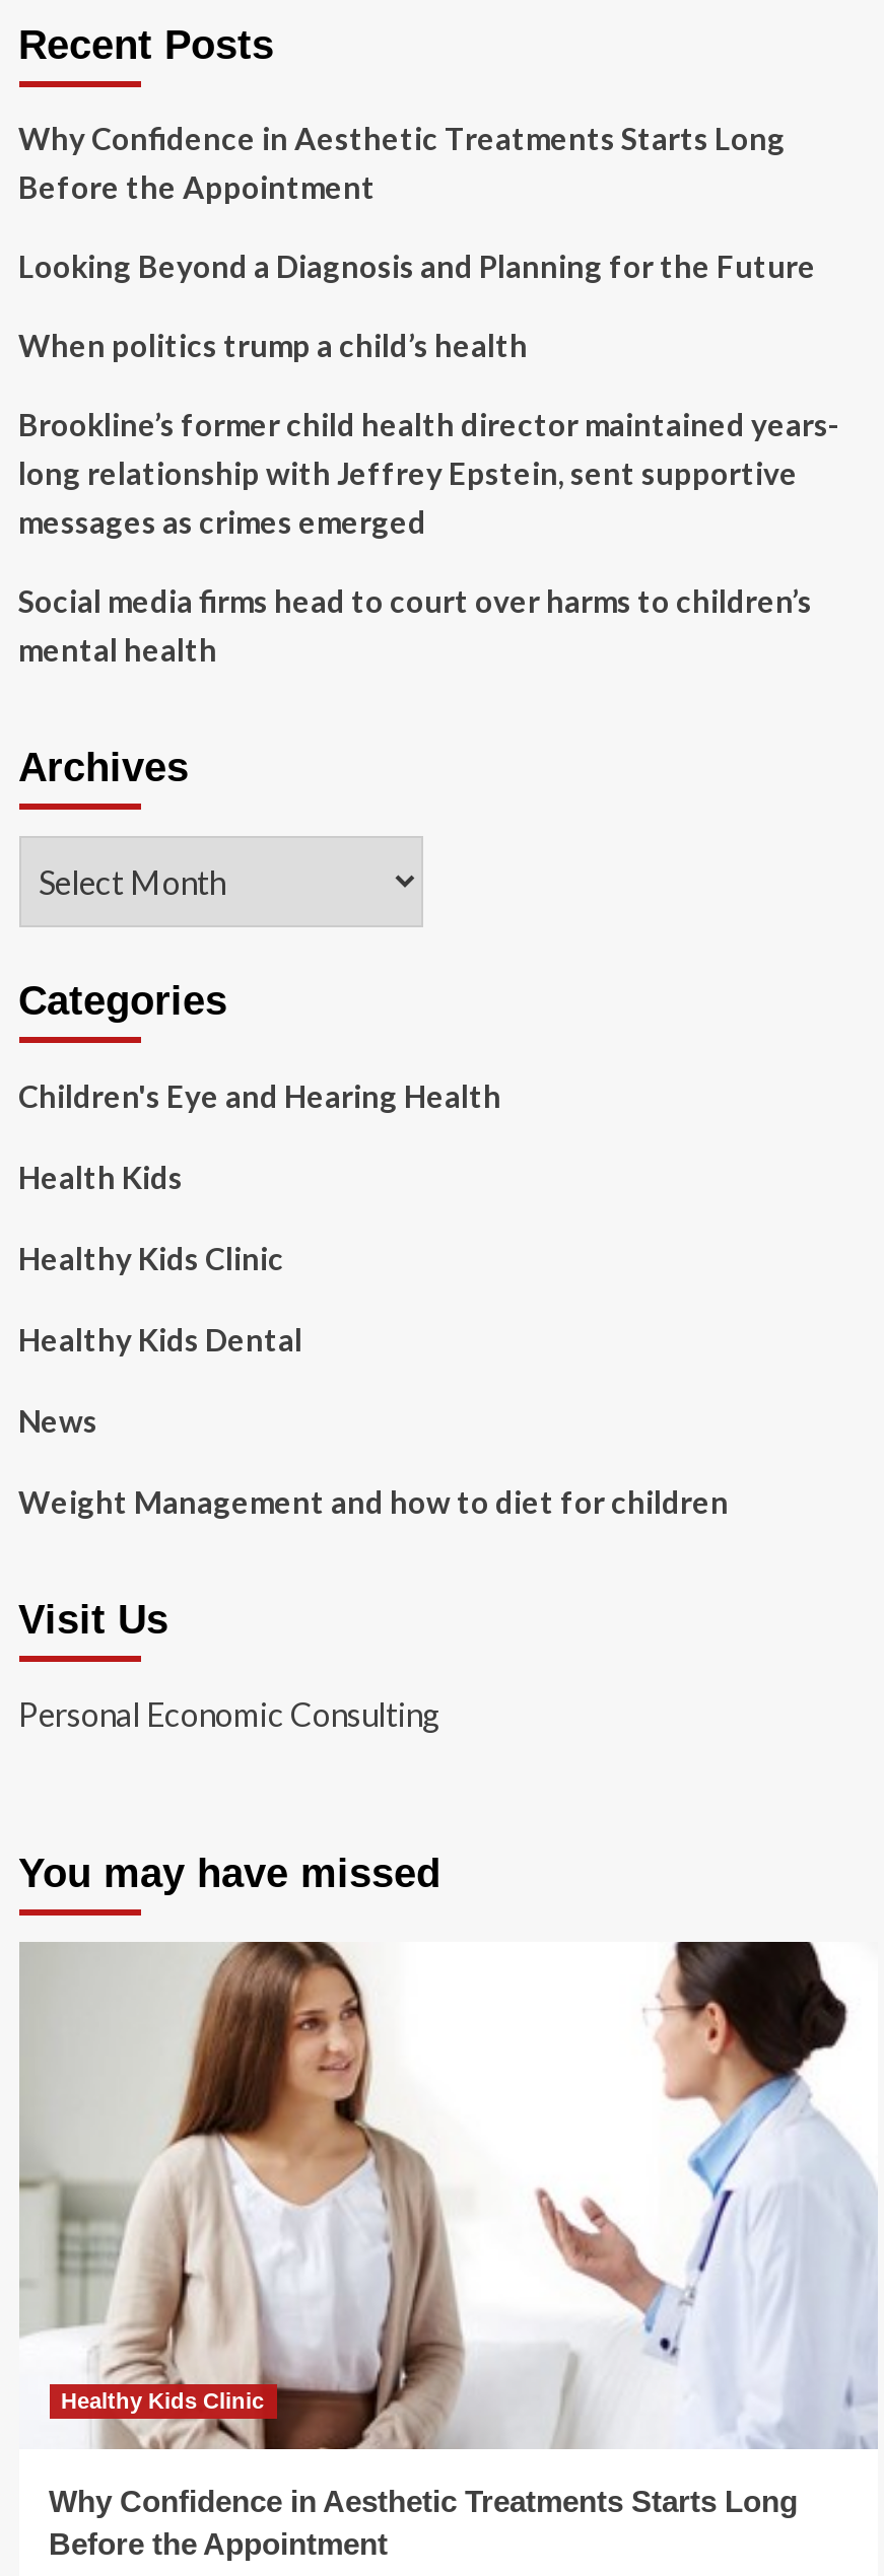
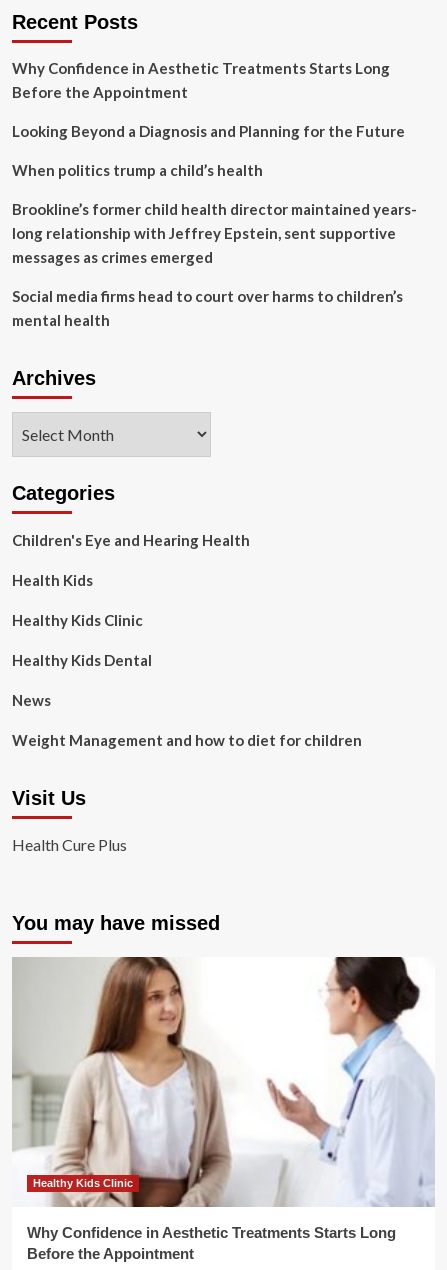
[18,1694,440,1733] Personal Economic Consulting -> [11,835,126,854] Health Cure Plus

